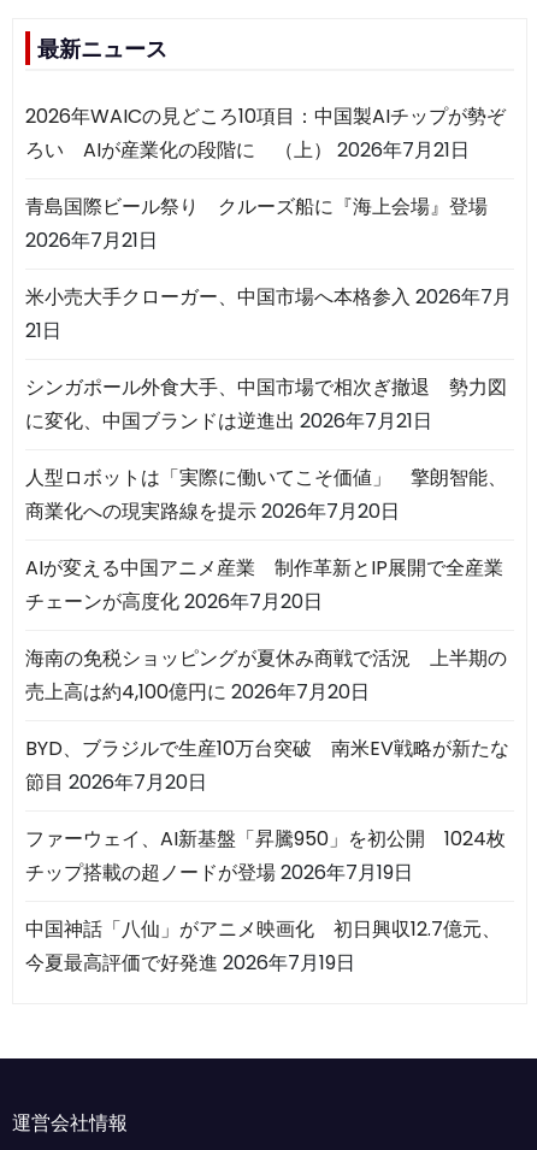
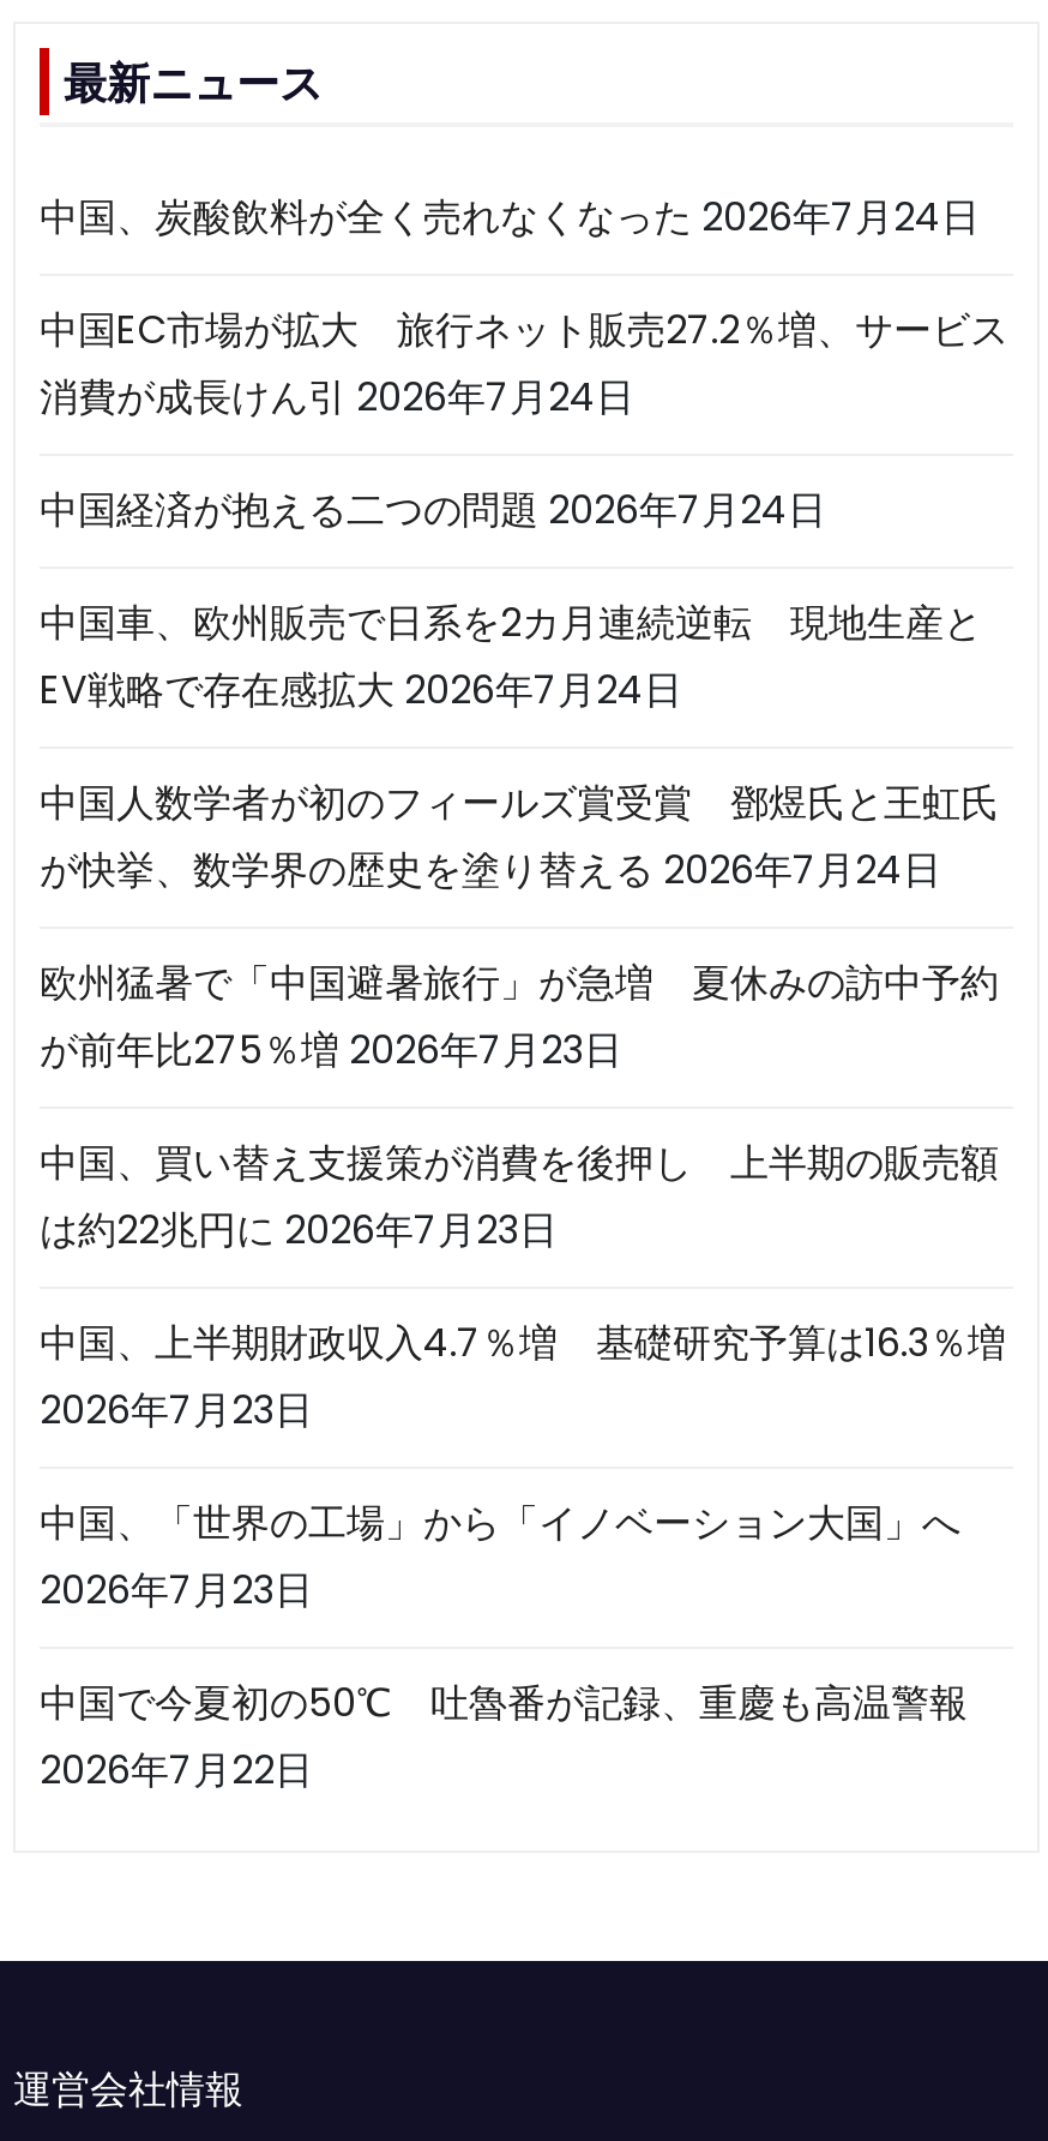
[25,102,506,164] 2026年WAICの見どころ10項目：中国製AIチップが勢ぞ | ろい AIが産業化の段階に （上） 2026年7月21日 -> [40,189,980,244] 中国、炭酸飲料が全く売れなくなった 2026年7月24日
[25,192,488,254] 青島国際ビール祭り クルーズ船に『海上会場』登場 | 2026年7月21日 -> [40,302,1008,424] 中国EC市場が拡大 旅行ネット販売27.2％増、サービス | 消費が成長けん引 2026年7月24日
[25,283,512,344] 米小売大手クローガー、中国市場へ本格参入 2026年7月 | 21日 -> [40,482,826,537] 中国経済が抱える二つの問題 2026年7月24日
[25,373,507,434] シンガポール外食大手、中国市場で相次ぎ撤退 勢力図 | に変化、中国ブランドは逆進出 2026年7月21日 -> [40,595,982,717] 中国車、欧州販売で日系を2カ月連続逆転 現地生産と | EV戦略で存在感拡大 2026年7月24日
[25,463,507,525] 人型ロボットは「実際に働いてこそ価値」 擎朗智能、 | 商業化への現実路線を提示 2026年7月20日 -> [40,775,999,897] 中国人数学者が初のフィールズ賞受賞 鄧煜氏と王虹氏 | が快挙、数学界の歴史を塗り替える 2026年7月24日
[25,554,503,615] AIが変える中国アニメ産業 制作革新とIP展開で全産業 | チェーンが高度化 2026年7月20日 -> [40,955,999,1077] 欧州猛暑で「中国避暑旅行」が急増 夏休みの訪中予約 | が前年比275％増 2026年7月23日
[25,644,507,705] 海南の免税ショッピングが夏休み商戦で活況 上半期の | 売上高は約4,100億円に 2026年7月20日 -> [40,1135,999,1257] 中国、買い替え支援策が消費を後押し 上半期の販売額 | は約22兆円に 2026年7月23日
[25,734,509,796] BYD、ブラジルで生産10万台突破 南米EV戦略が新たな | 節目 2026年7月20日 -> [40,1315,1006,1437] 中国、上半期財政収入4.7％増 基礎研究予算は16.3％増 | 2026年7月23日
[25,825,506,886] ファーウェイ、AI新基盤「昇騰950」を初公開 1024枚 | チップ搭載の超ノードが登場 2026年7月19日 -> [40,1495,960,1617] 中国、「世界の工場」から「イノベーション大国」へ | 2026年7月23日
[25,915,501,976] 中国神話「八仙」がアニメ映画化 初日興収12.7億元、 | 今夏最高評価で好発進 2026年7月19日 -> [40,1675,968,1797] 中国で今夏初の50℃ 吐魯番が記録、重慶も高温警報 | 2026年7月22日

